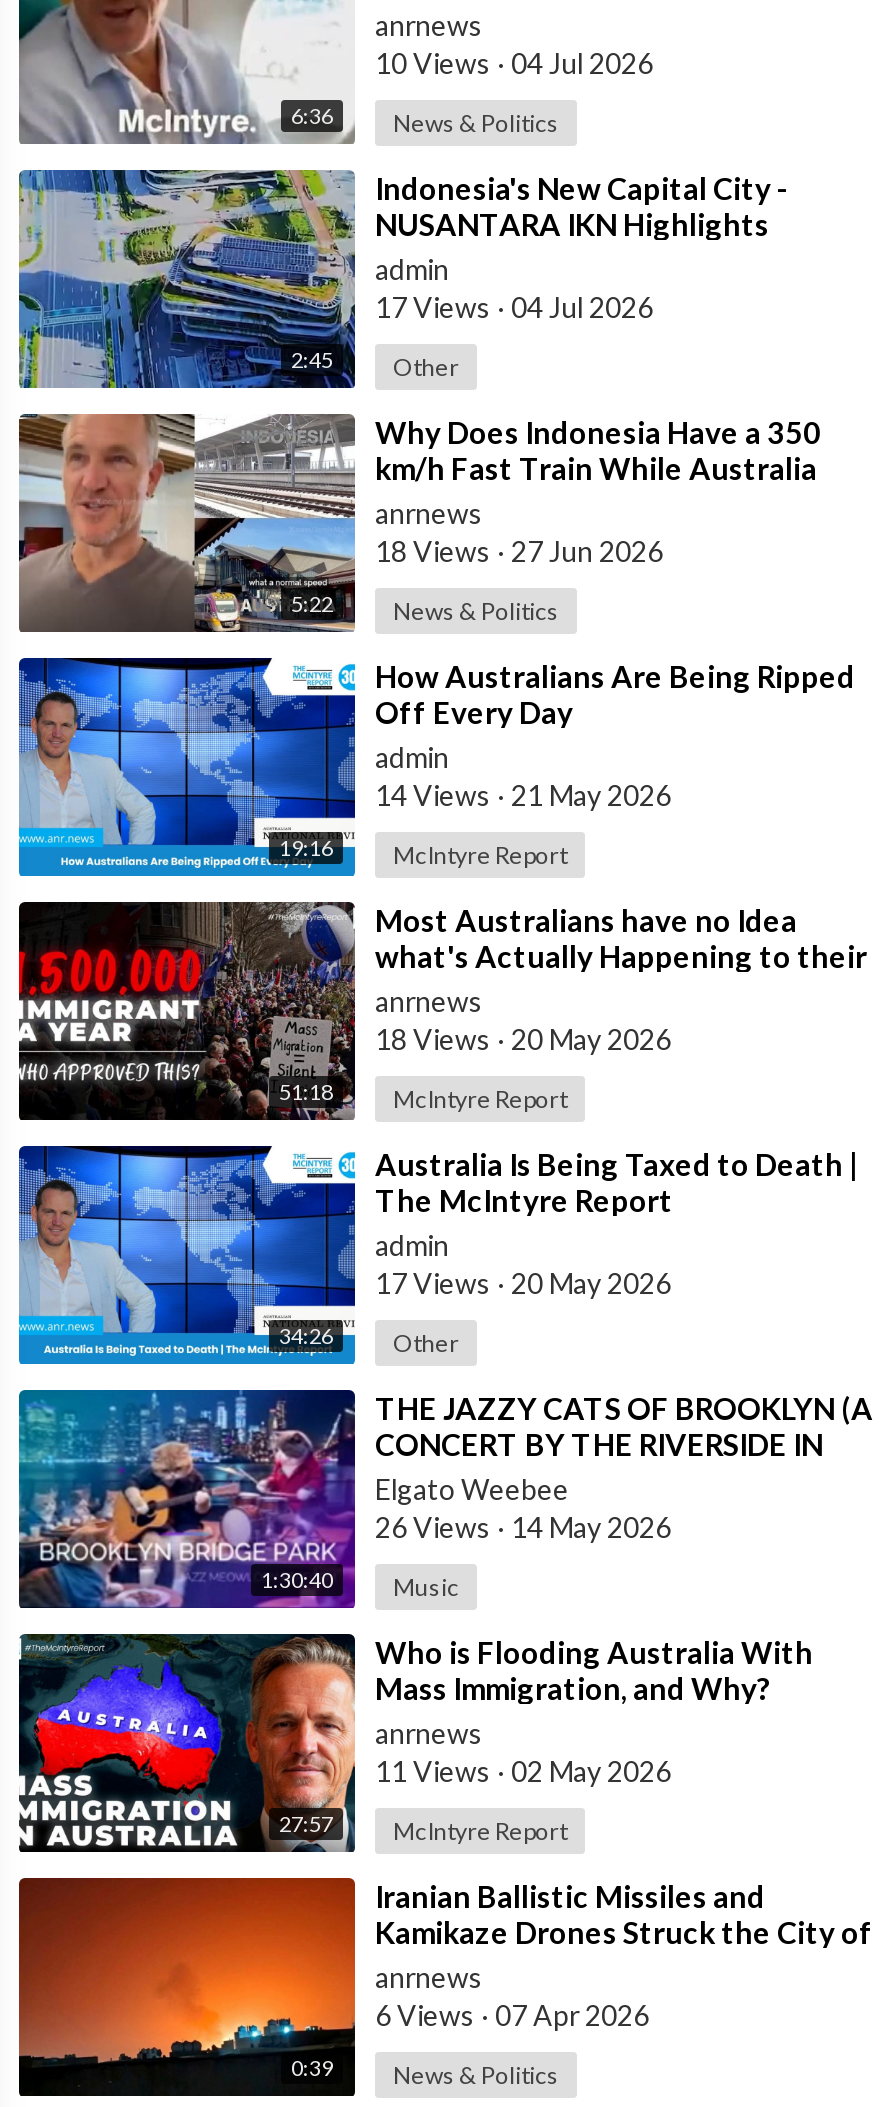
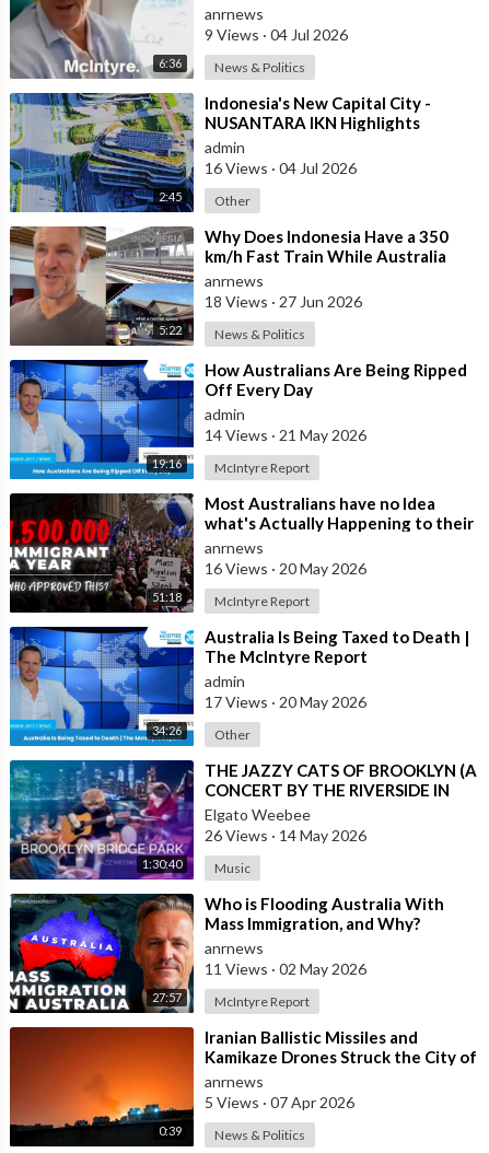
[375,46,653,80] 10 Views · 04 Jul 2026 -> [205,25,348,44] 9 Views · 04 Jul 2026
[375,290,653,324] 17 Views · 04 Jul 2026 -> [205,158,357,177] 16 Views · 04 Jul 2026
[375,1022,671,1056] 18 Views · 20 May 2026 -> [205,559,366,577] 16 Views · 20 May 2026
[375,1998,649,2032] 6 Views · 07 Apr 2026 -> [205,1093,354,1111] 5 Views · 07 Apr 2026

